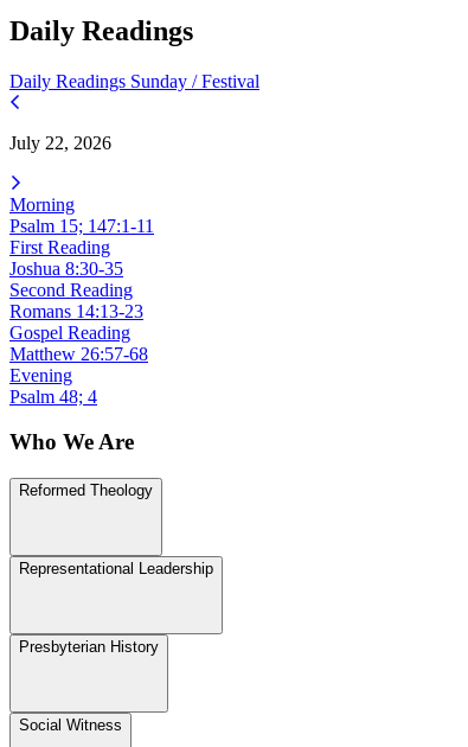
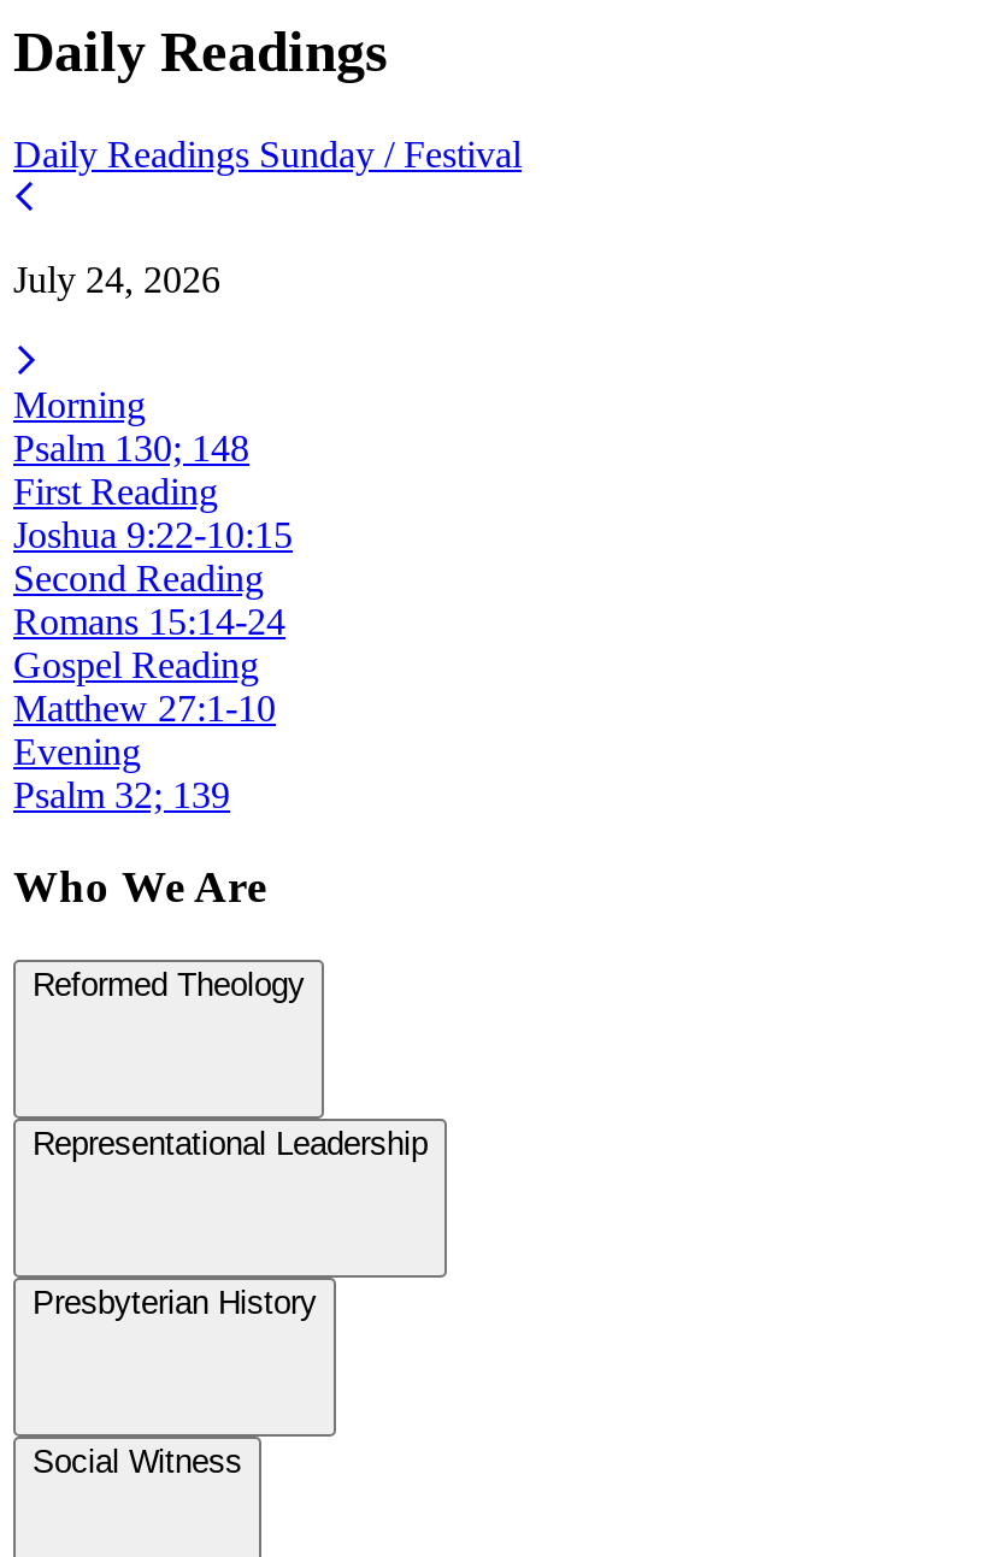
[9,132,111,153] July 22, 2026 -> [13,258,220,299] July 24, 2026
[9,215,154,236] Psalm 15; 147:1-11 -> [13,427,249,468] Psalm 130; 148
[9,258,123,278] Joshua 8:30-35 -> [13,513,293,554] Joshua 9:22-10:15
[9,301,143,321] Romans 14:13-23 -> [13,600,285,641] Romans 15:14-24
[9,344,148,364] Matthew 26:57-68 -> [13,687,276,728] Matthew 27:1-10
[9,386,97,406] Psalm 48; 4 -> [13,774,230,815] Psalm 32; 139

